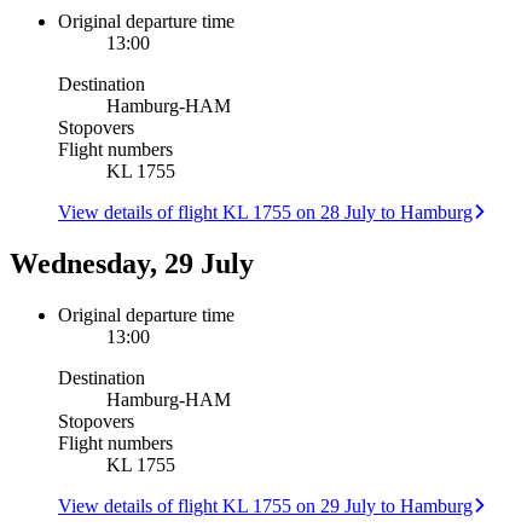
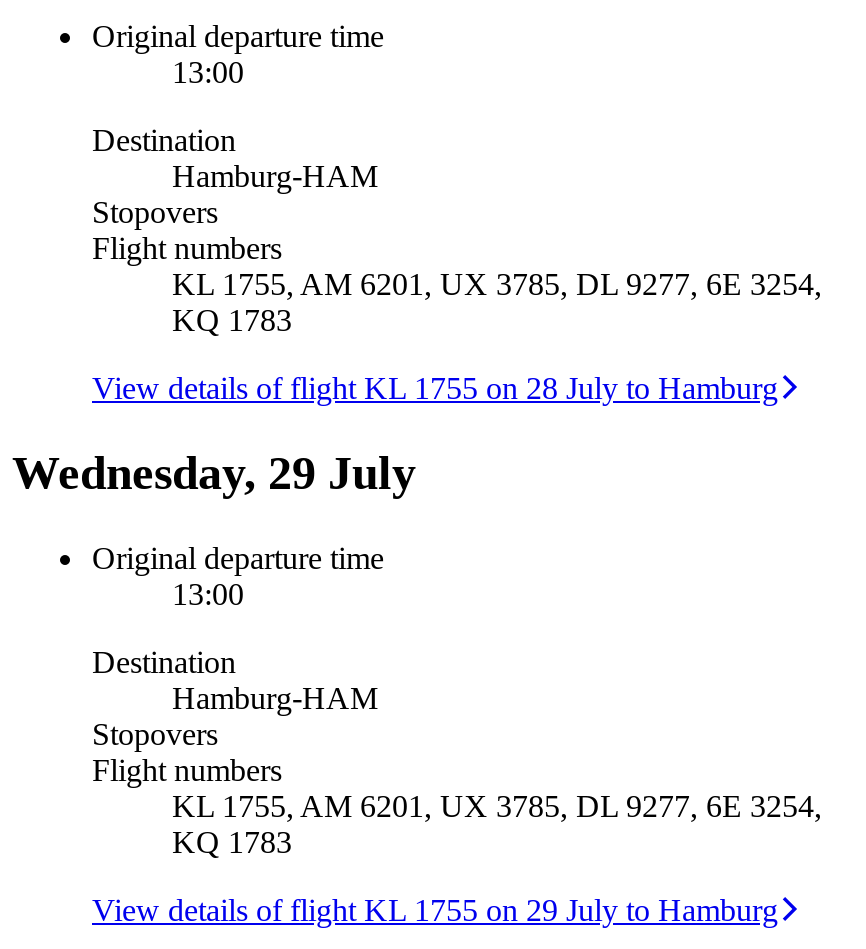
[106,161,175,182] KL 1755 -> [172,266,822,336] KL 1755, AM 6201, UX 3785, DL 9277, 6E 3254, | KQ 1783
[106,454,175,475] KL 1755 -> [172,788,822,858] KL 1755, AM 6201, UX 3785, DL 9277, 6E 3254, | KQ 1783

